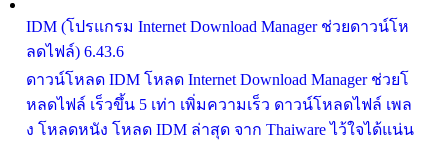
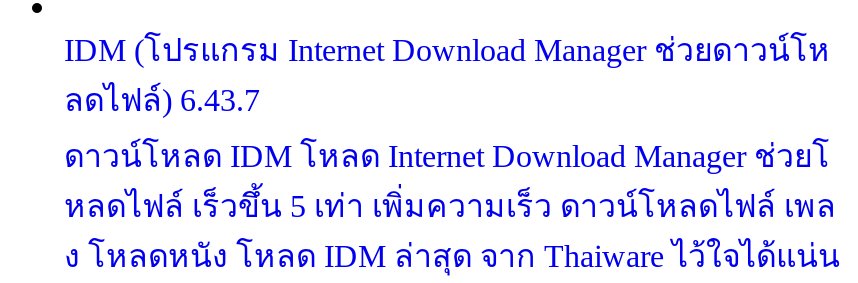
[26,43,124,60] ลดไฟล์) 6.43.6 -> [64,83,260,117] ลดไฟล์) 6.43.7

